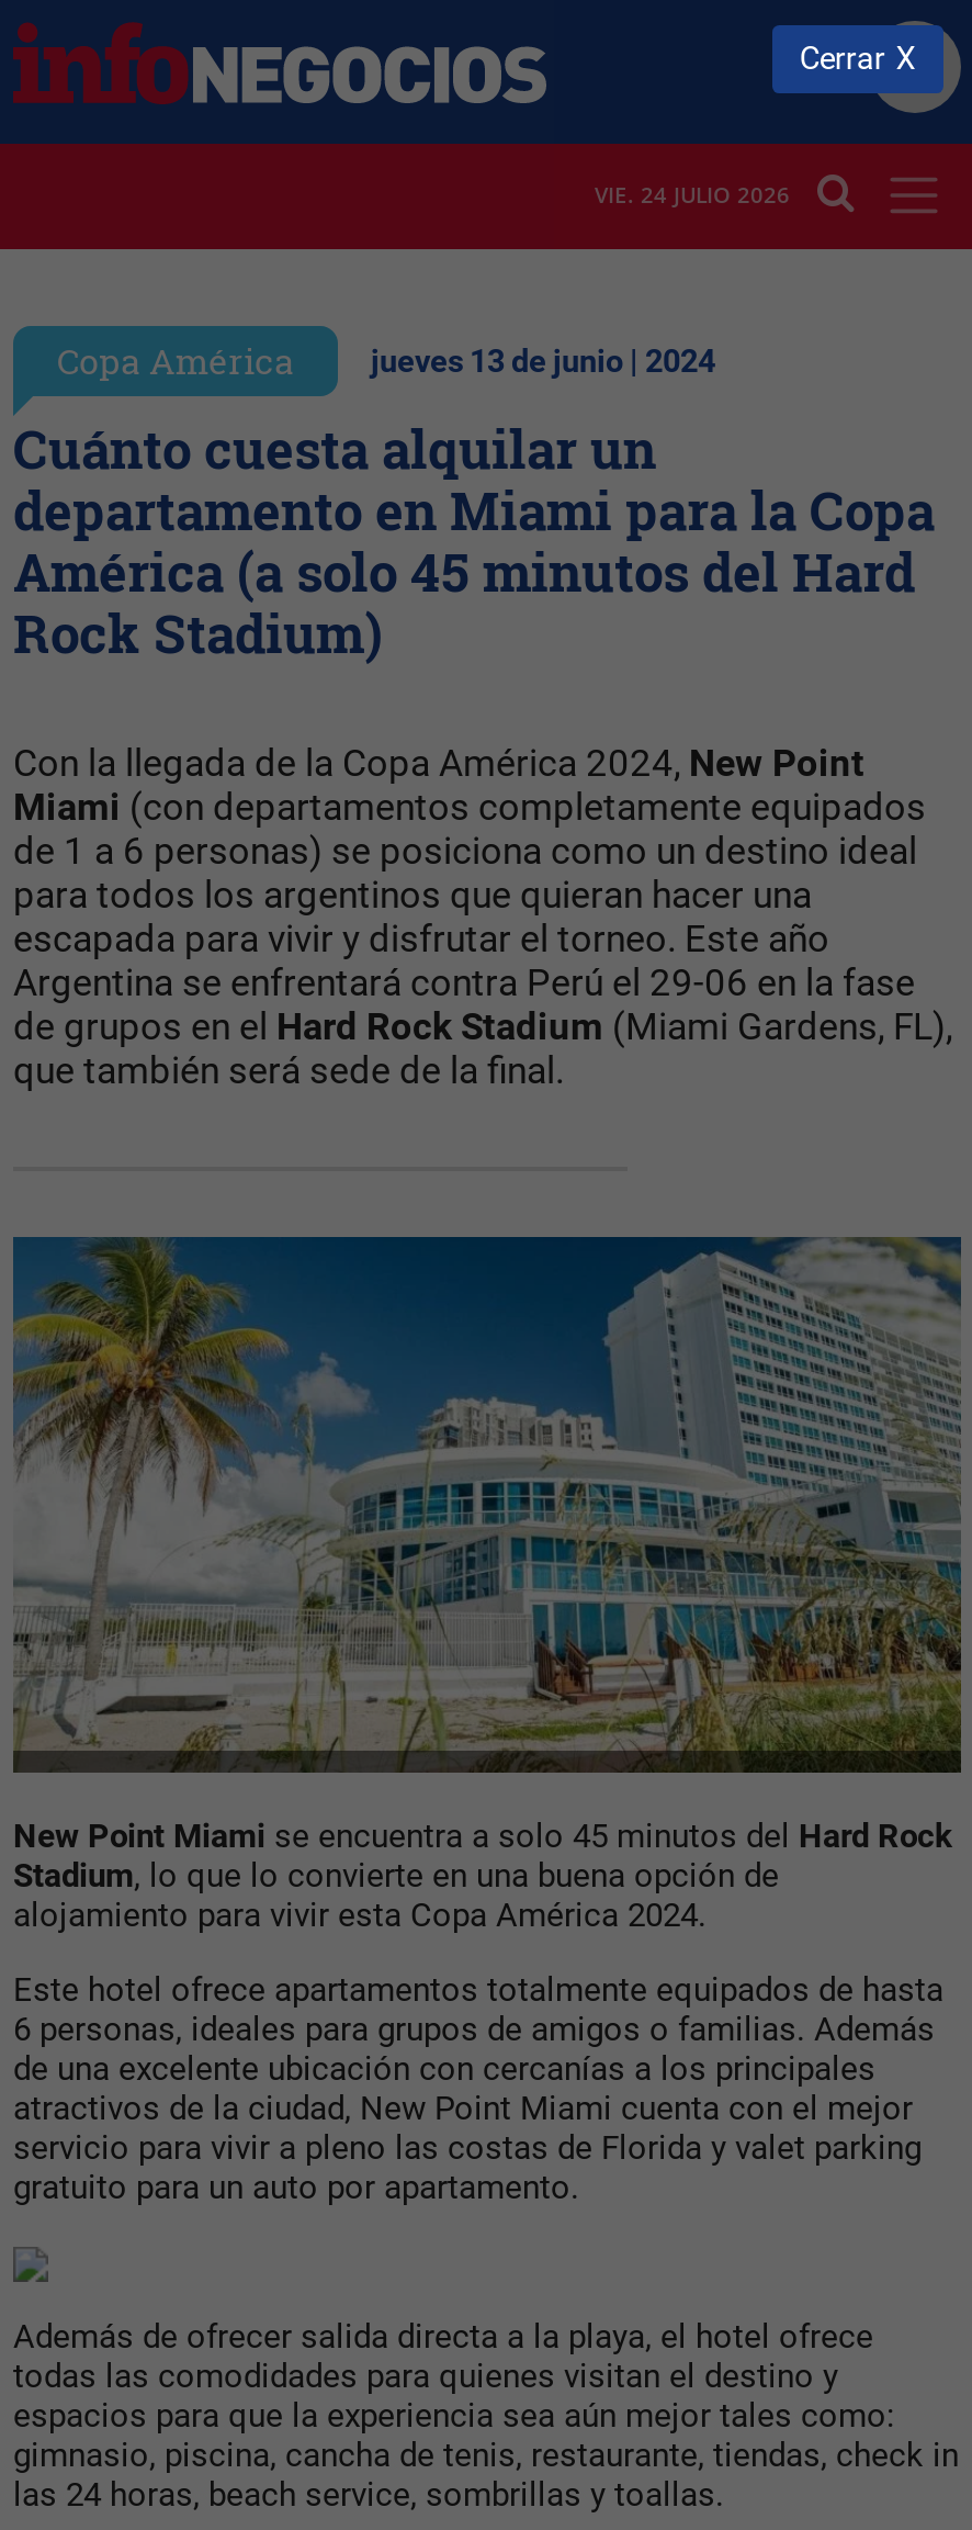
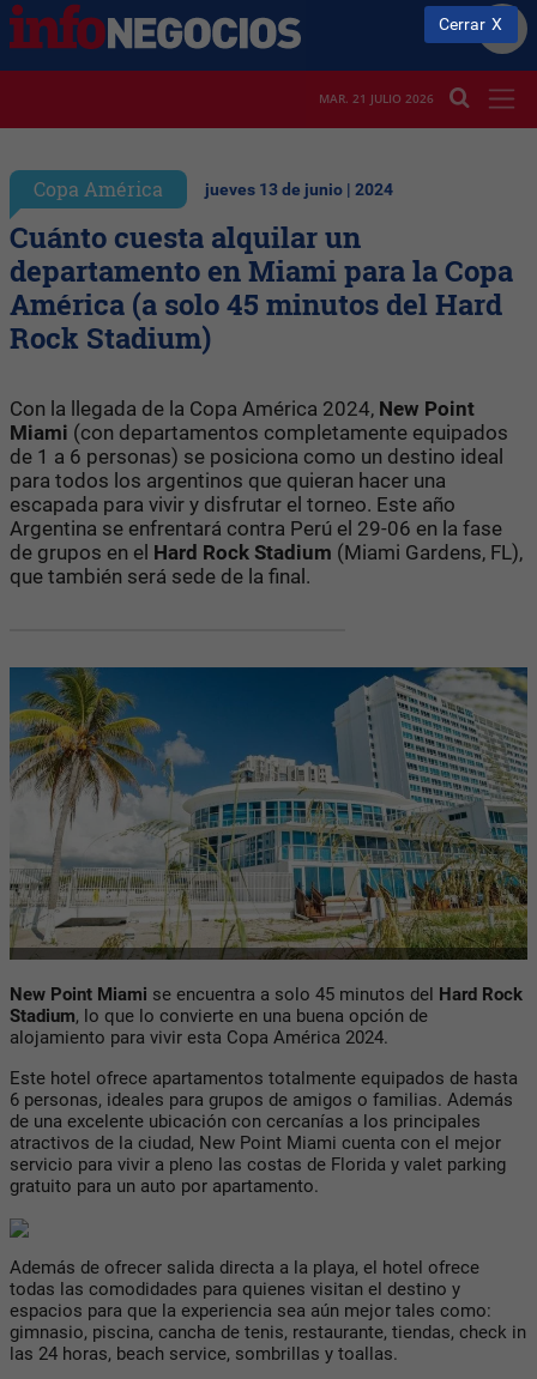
[595,180,790,210] VIE. 24 JULIO 2026 -> [319,90,434,107] MAR. 21 JULIO 2026

